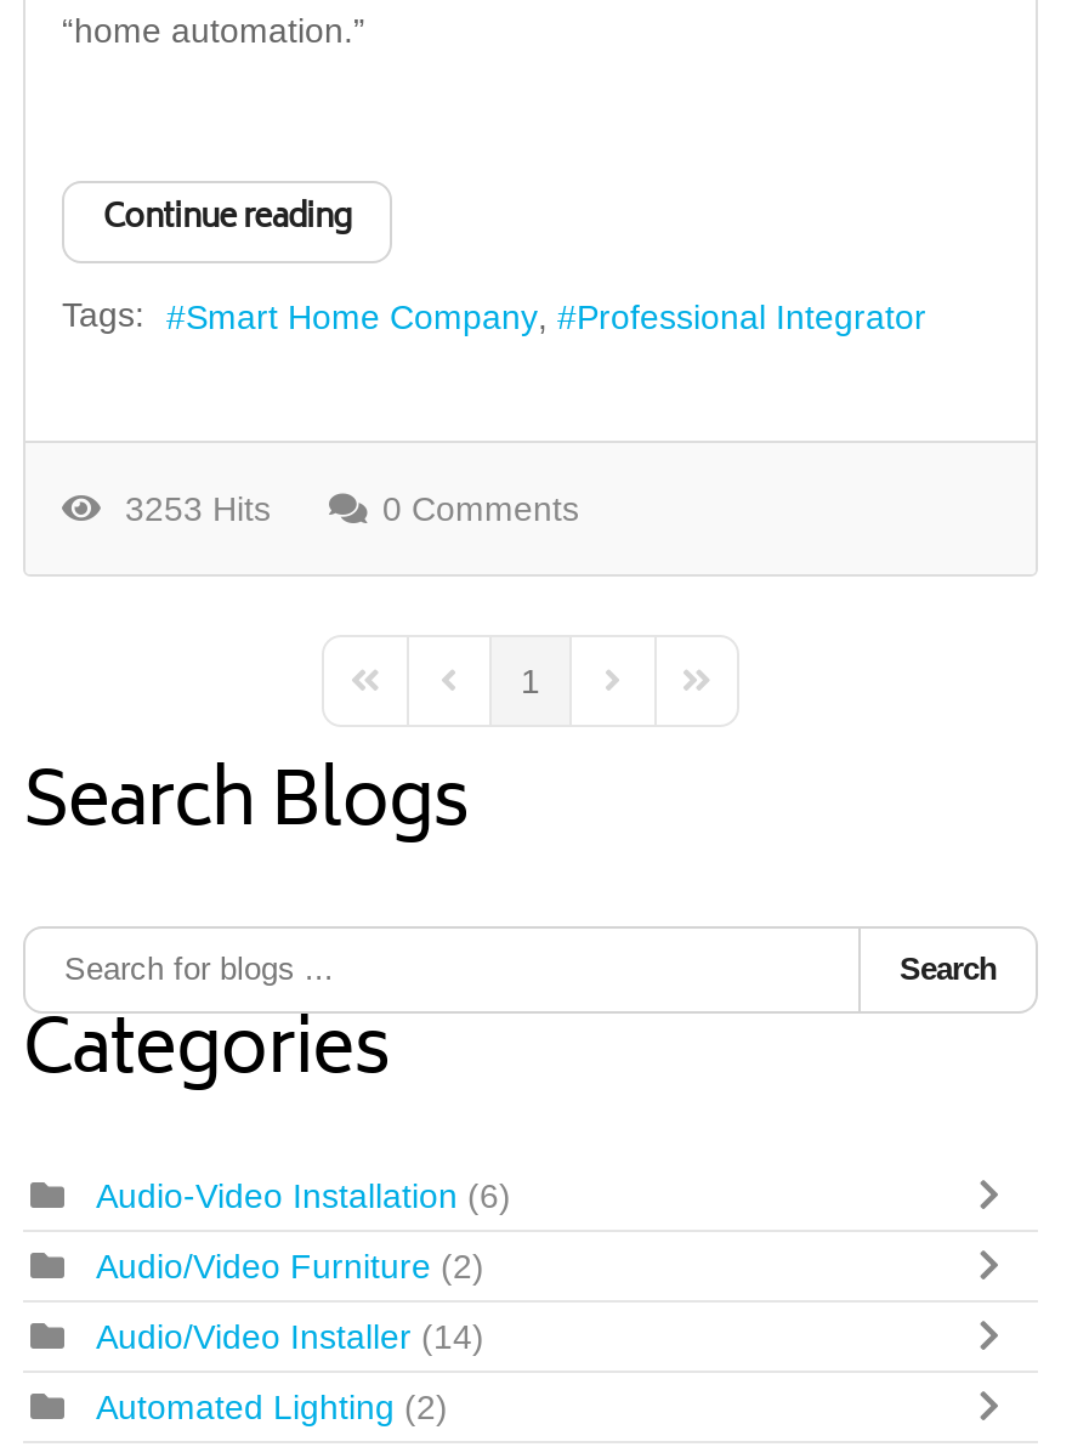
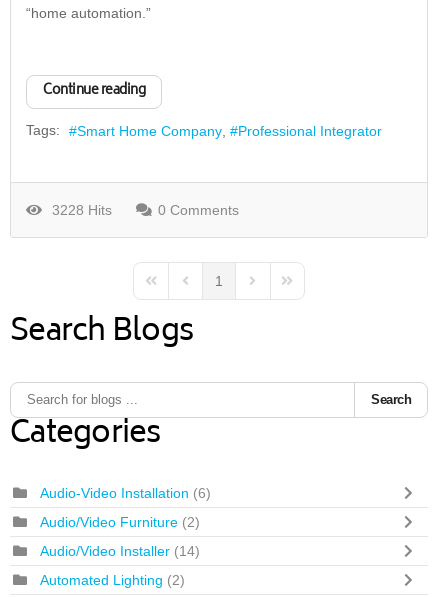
[106,488,271,527] 3253 Hits -> [44,202,112,218] 3228 Hits

